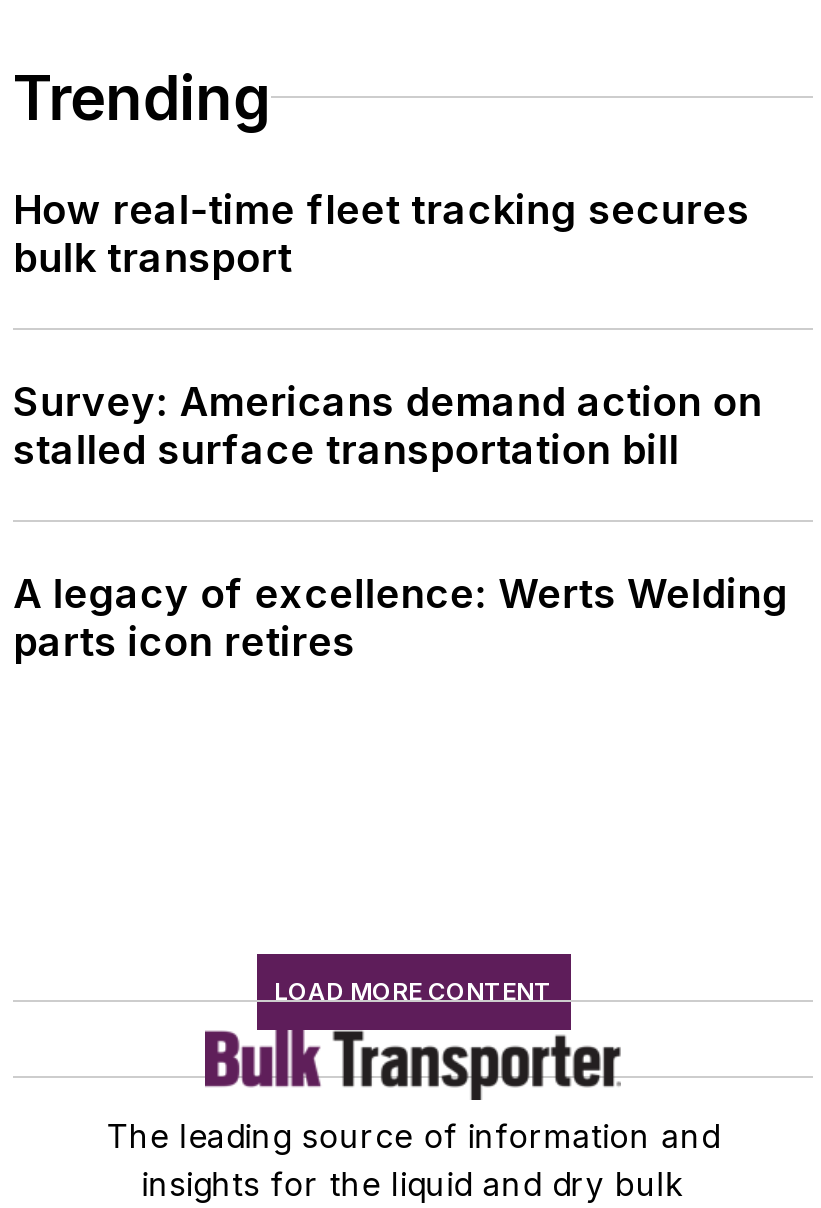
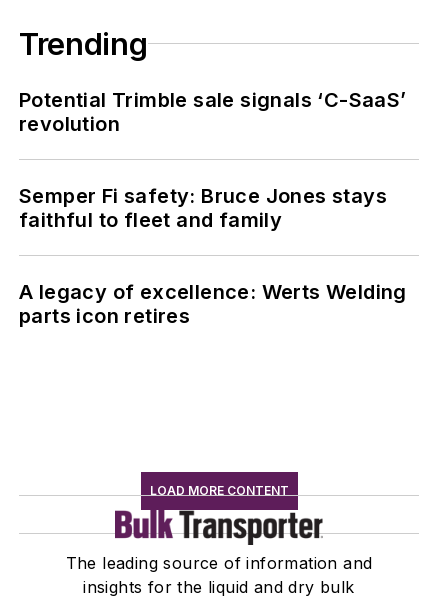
[13,186,750,282] How real-time fleet tracking secures | bulk transport -> [19,88,407,136] Potential Trimble sale signals ‘C-SaaS’ | revolution
[13,378,762,474] Survey: Americans demand action on | stalled surface transportation bill -> [19,184,387,232] Semper Fi safety: Bruce Jones stays | faithful to fleet and family

